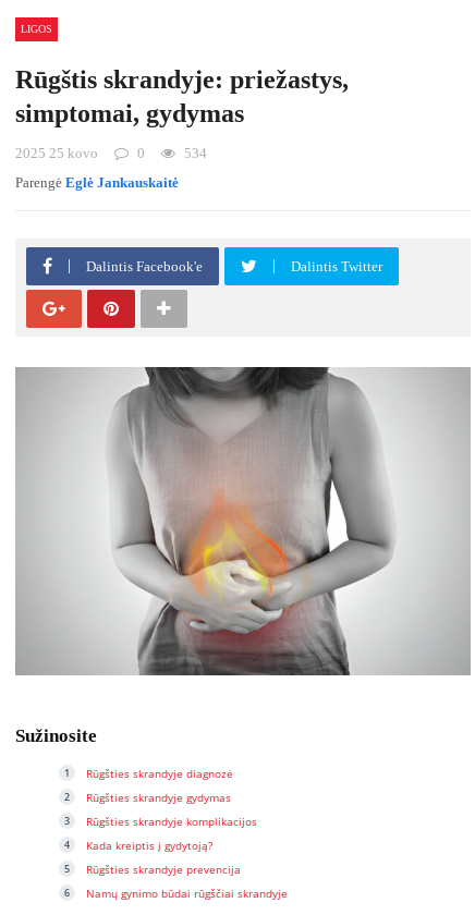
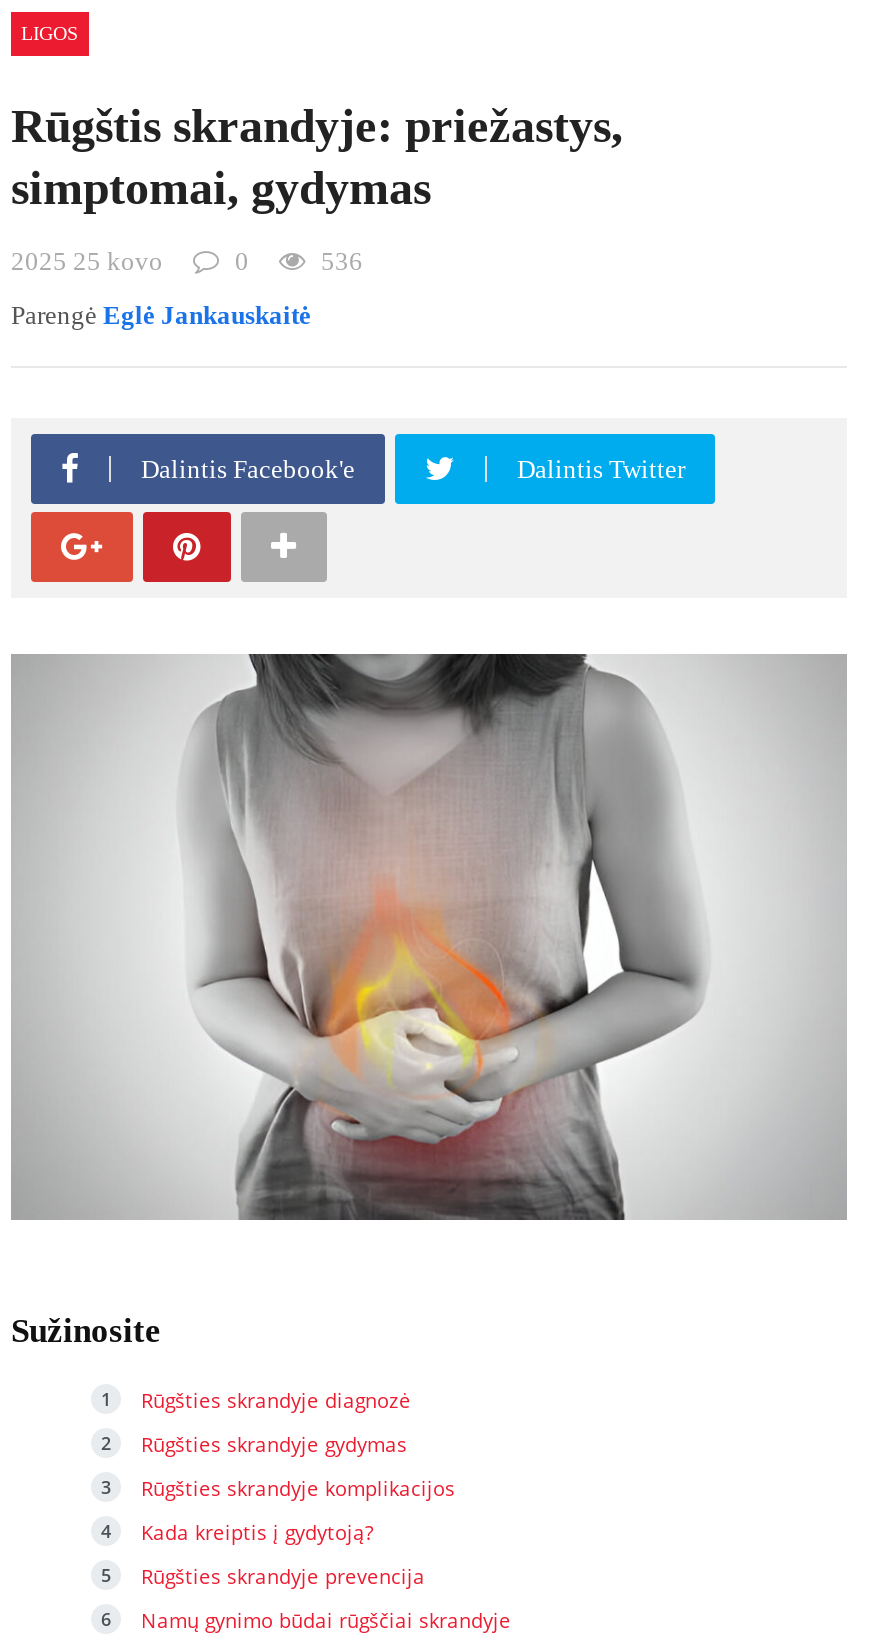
[184,145,207,161] 534 -> [321,246,363,276] 536

